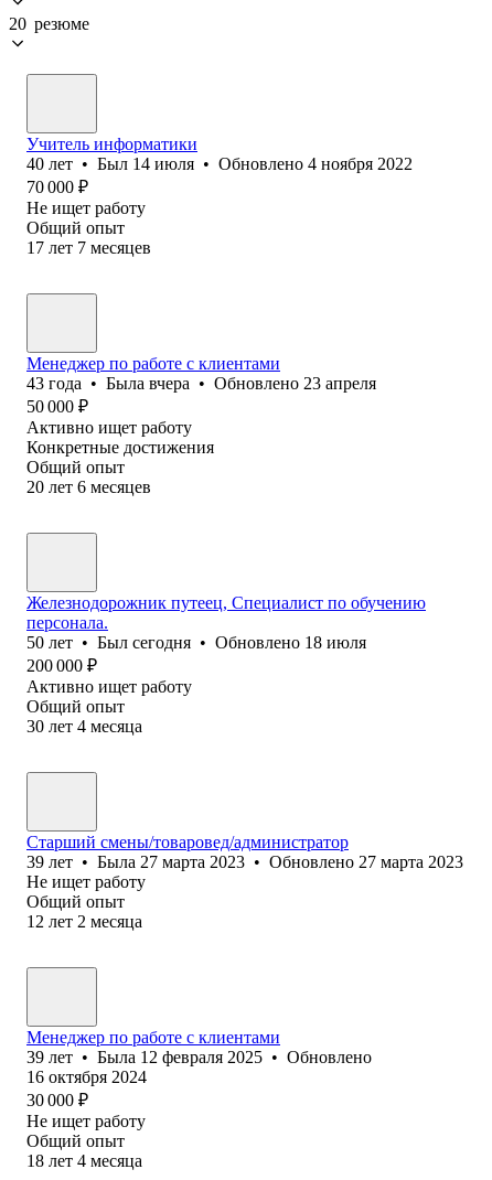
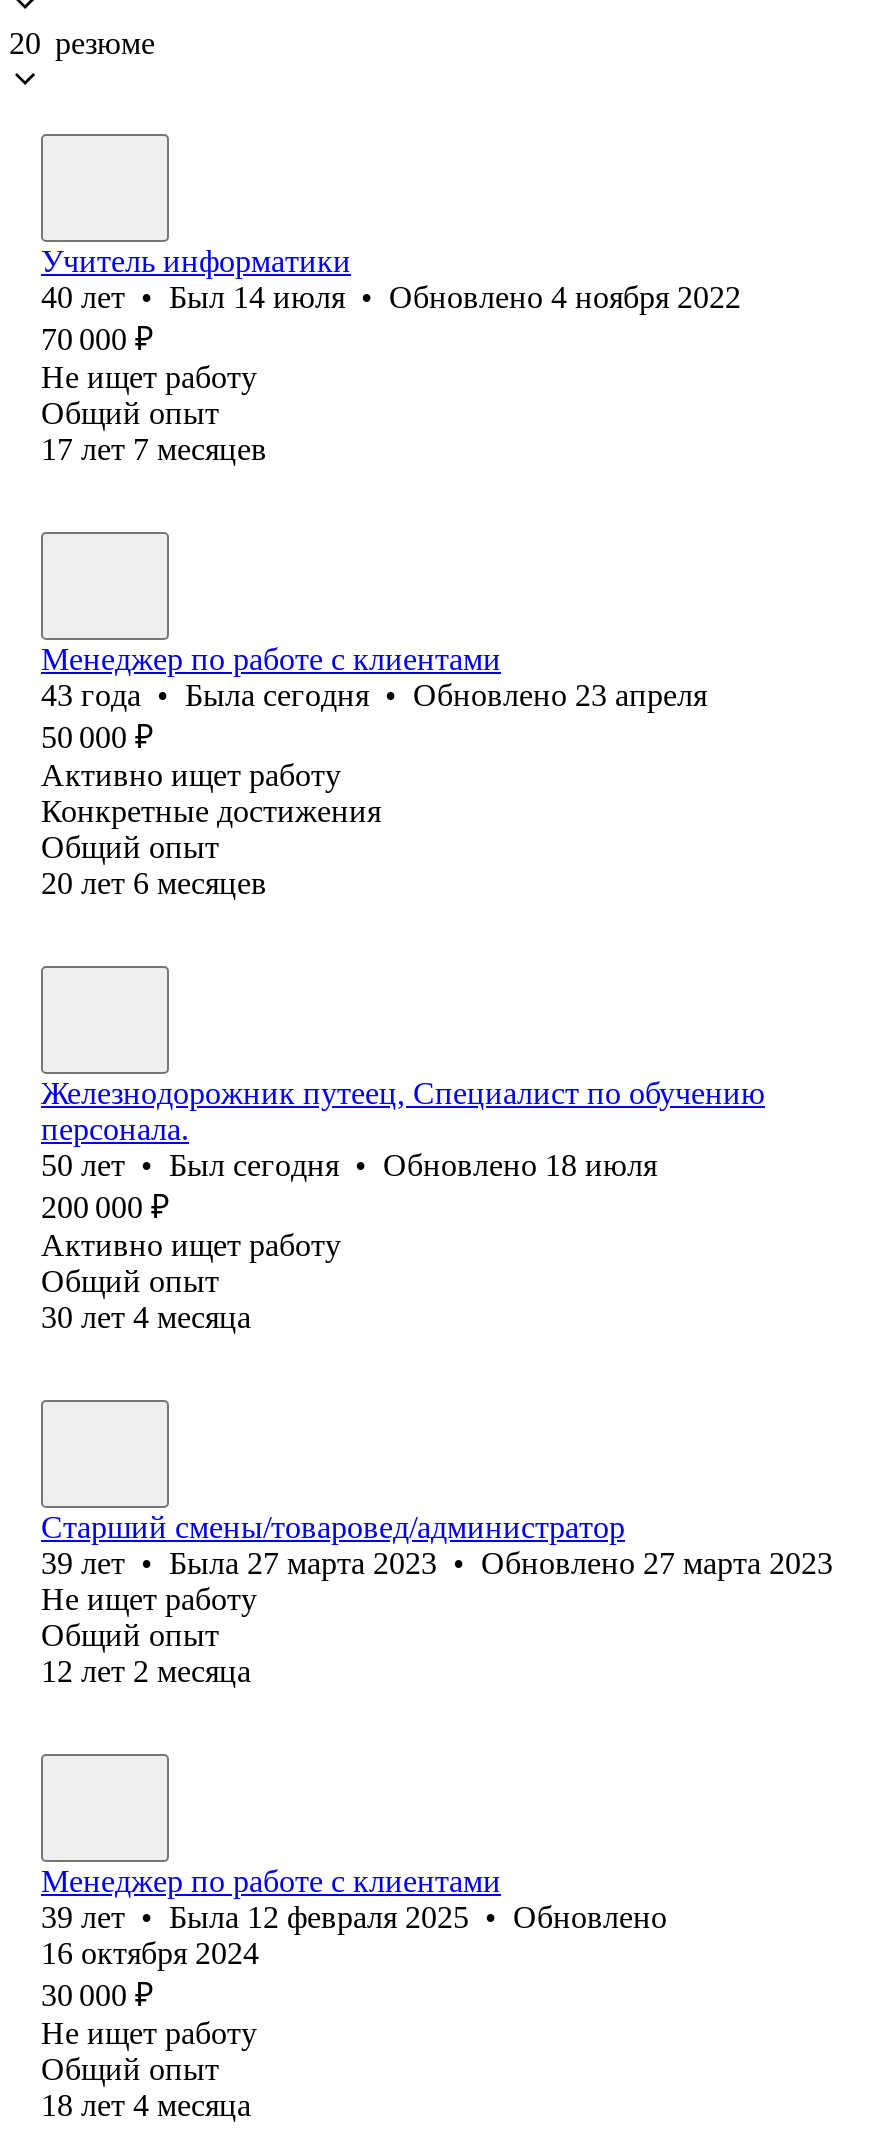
[26,374,376,392] 43 года • Была вчера • Обновлено 23 апреля -> [41,678,707,712] 43 года • Была сегодня • Обновлено 23 апреля

